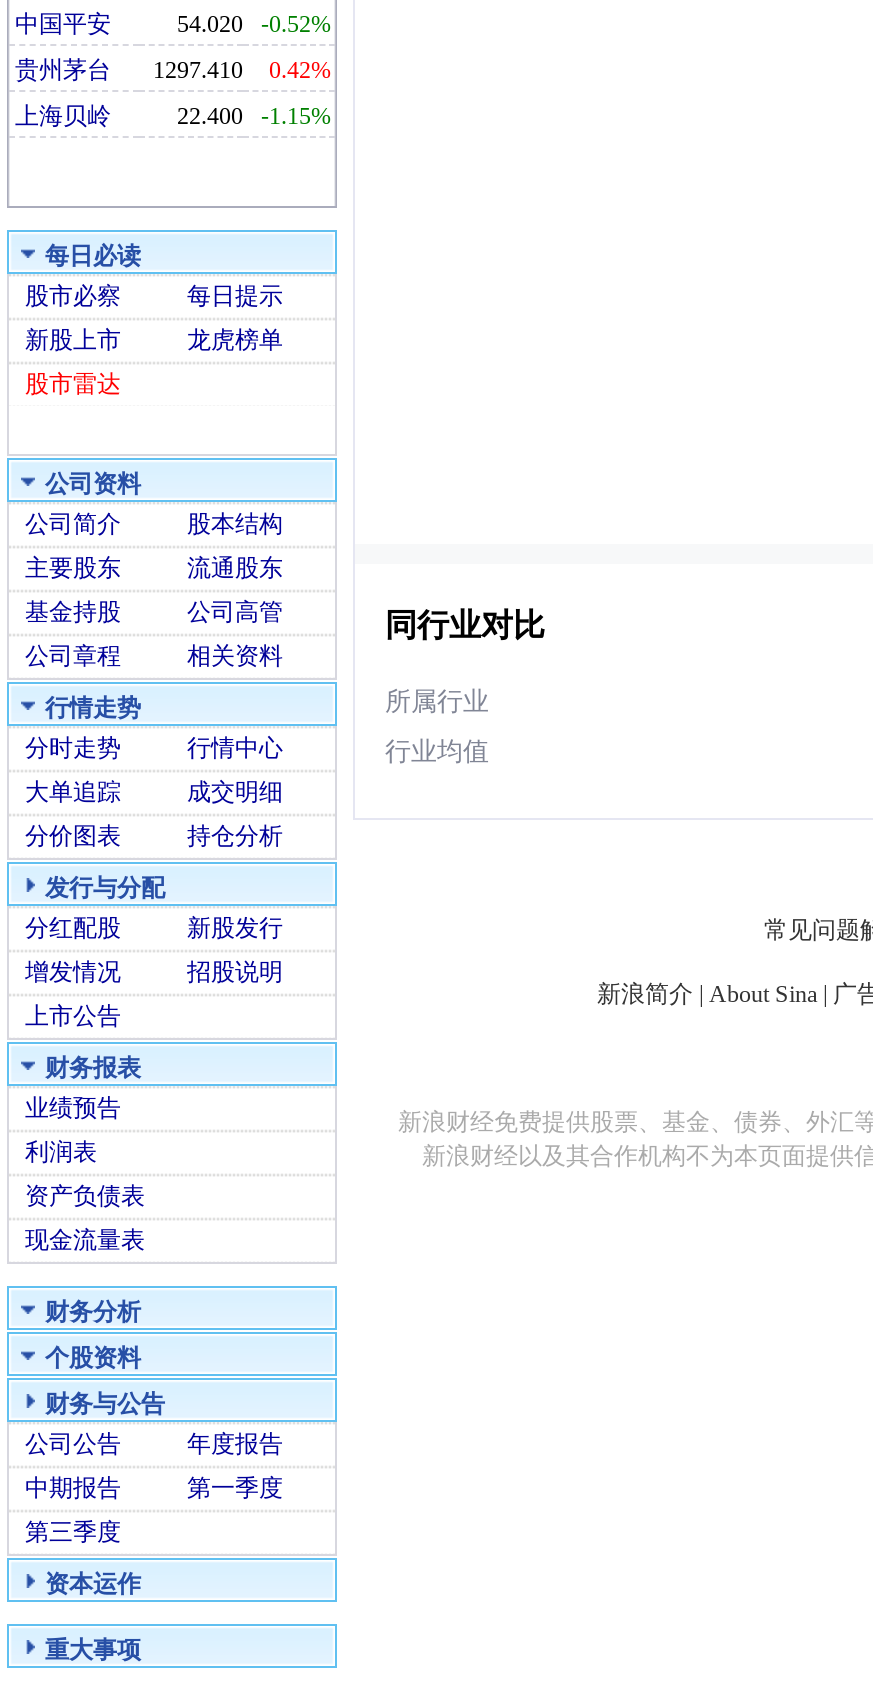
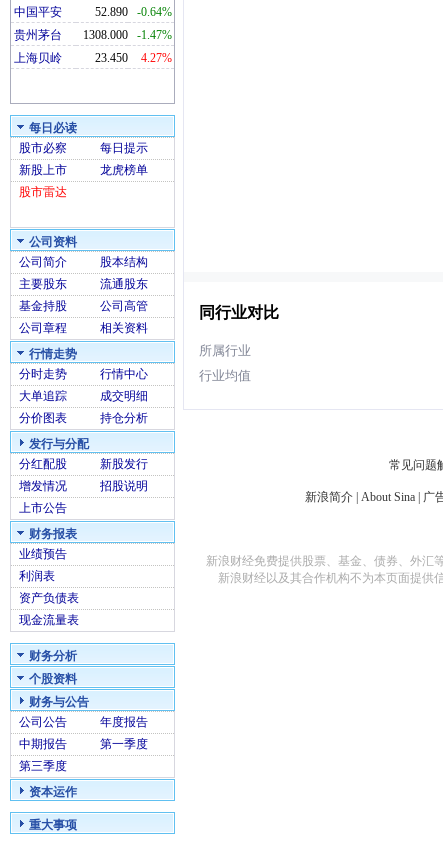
[177,10,243,38] 54.020 -> [95,5,128,19] 52.890
[261,10,331,38] -0.52% -> [137,5,172,19] -0.64%
[153,56,243,84] 1297.410 -> [83,28,128,42] 1308.000
[269,56,331,84] 0.42% -> [137,28,172,42] -1.47%
[177,102,243,130] 22.400 -> [95,51,128,65] 23.450
[261,102,331,130] -1.15% -> [141,51,172,65] 4.27%

